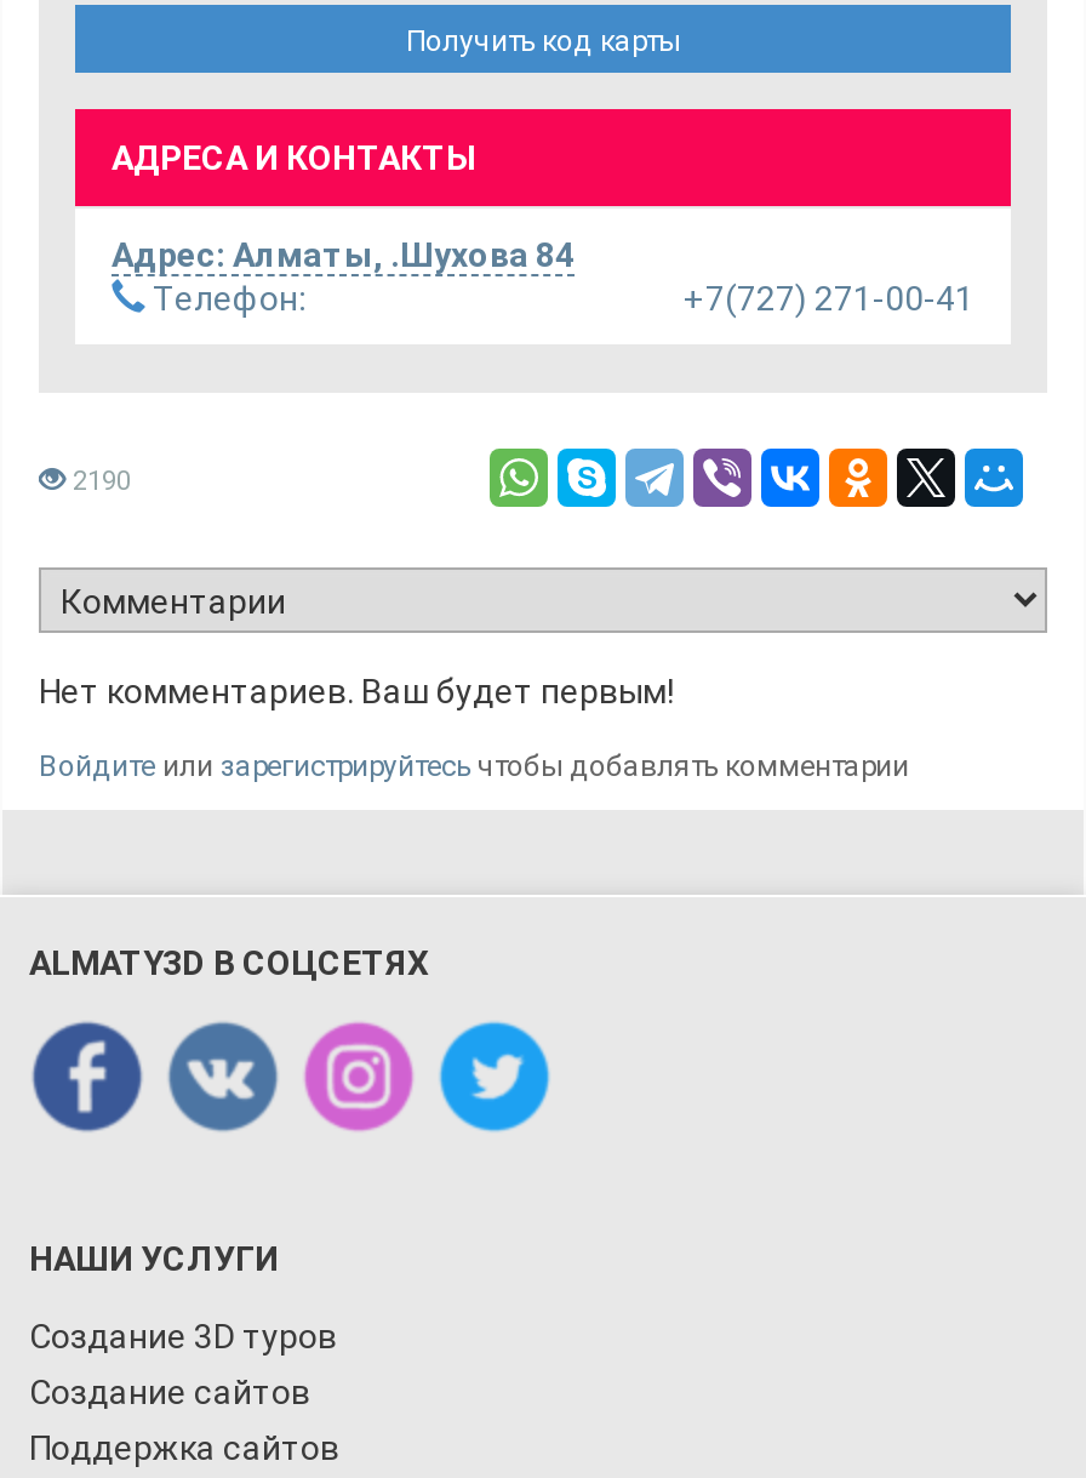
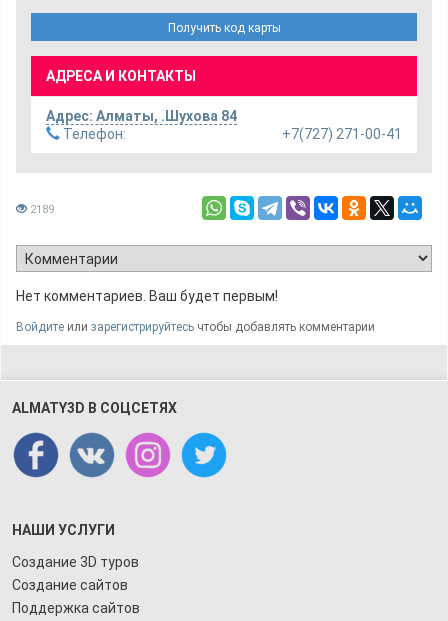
[65,466,131,497] 2190 -> [27,203,54,216] 2189

